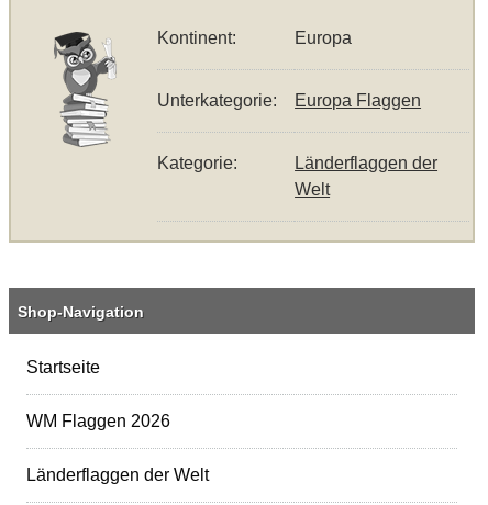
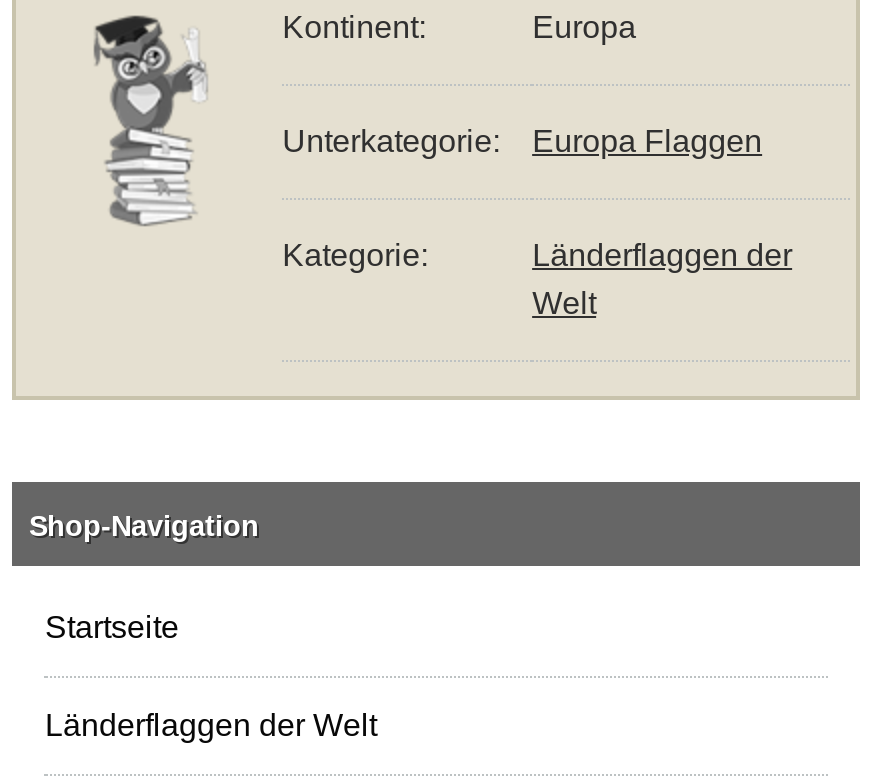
[27,411,171,430] WM Flaggen 2026 -> none

